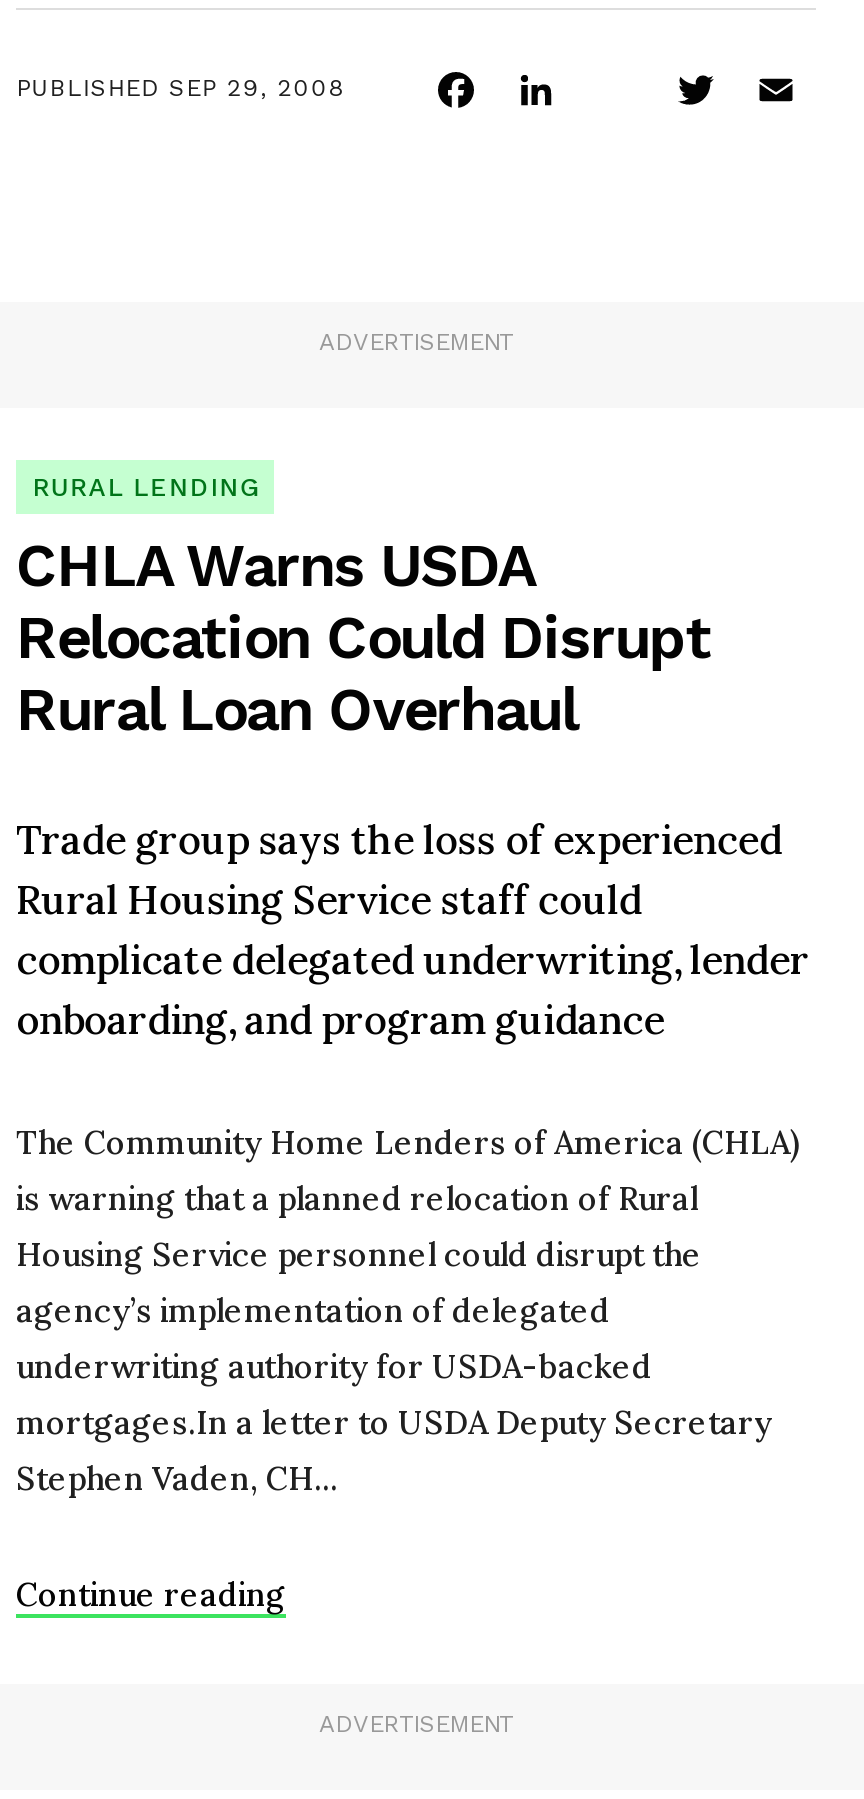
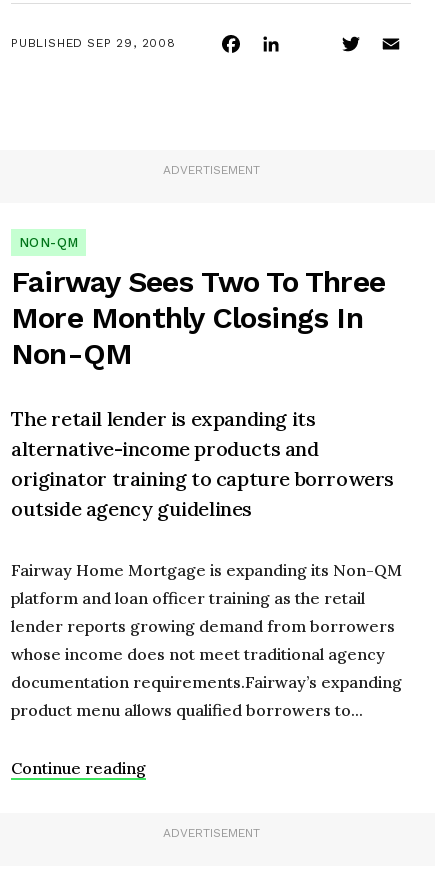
[16,472,712,744] RURAL LENDING | CHLA Warns USDA | Relocation Could Disrupt | Rural Loan Overhaul -> [11,235,385,371] NON-QM | Fairway Sees Two To Three | More Monthly Closings In | Non-QM
[16,814,809,1044] Trade group says the loss of experienced | Rural Housing Service staff could | complicate delegated underwriting, lender | onboarding, and program guidance -> [11,406,394,521] The retail lender is expanding its | alternative-income products and | originator training to capture borrowers | outside agency guidelines
[16,1122,800,1498] The Community Home Lenders of America (CHLA) | is warning that a planned relocation of Rural | Housing Service personnel could disrupt the | agency’s implementation of delegated | underwriting authority for USDA-backed | mortgages.In a letter to USDA Deputy Secretary | Stephen Vaden, CH... -> [11,560,402,720] Fairway Home Mortgage is expanding its Non-QM | platform and loan officer training as the retail | lender reports growing demand from borrowers | whose income does not meet traditional agency | documentation requirements.Fairway’s expanding | product menu allows qualified borrowers to...

